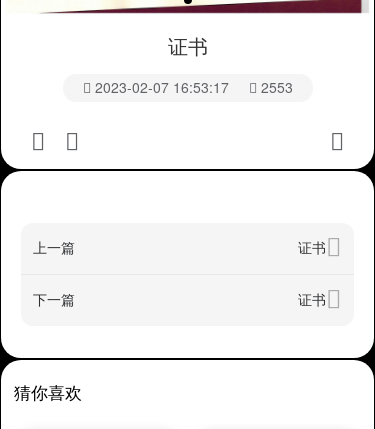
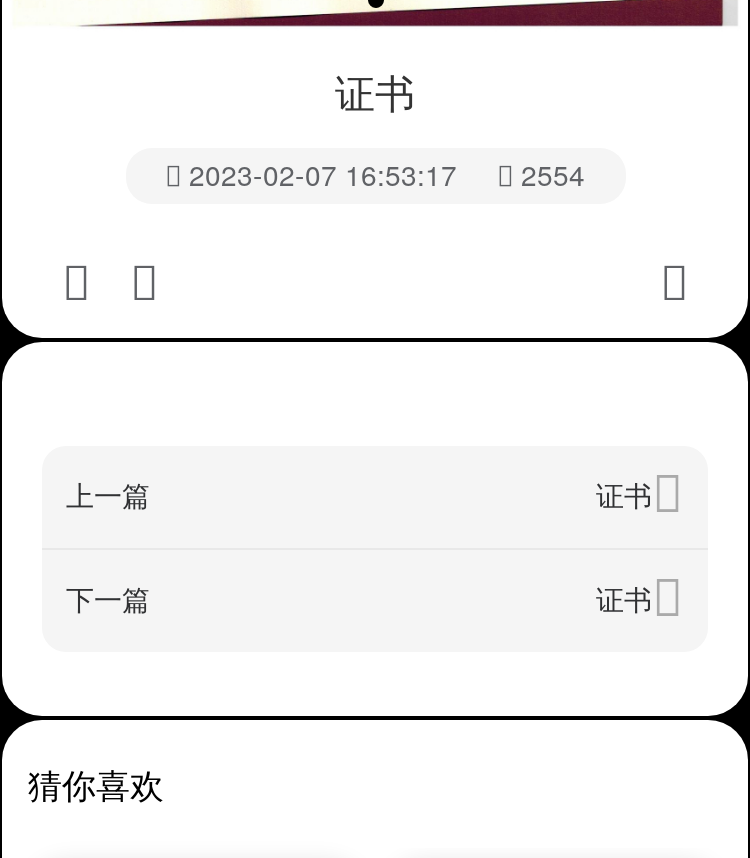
[94,77,292,97] 2023-02-07 16:53:17 2553 -> [189,154,585,194] 2023-02-07 16:53:17 2554

